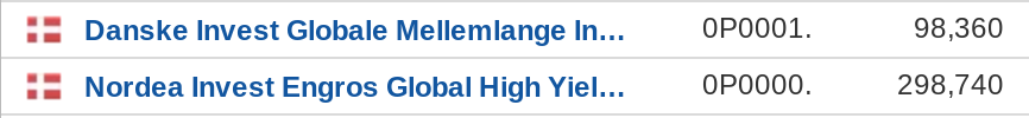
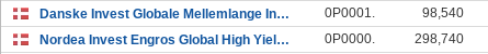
[914,12,1004,45] 98,360 -> [422,5,464,21] 98,540

